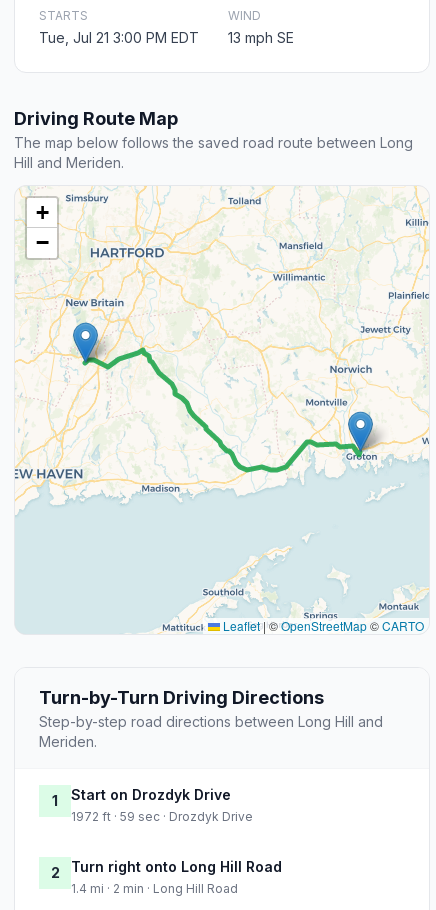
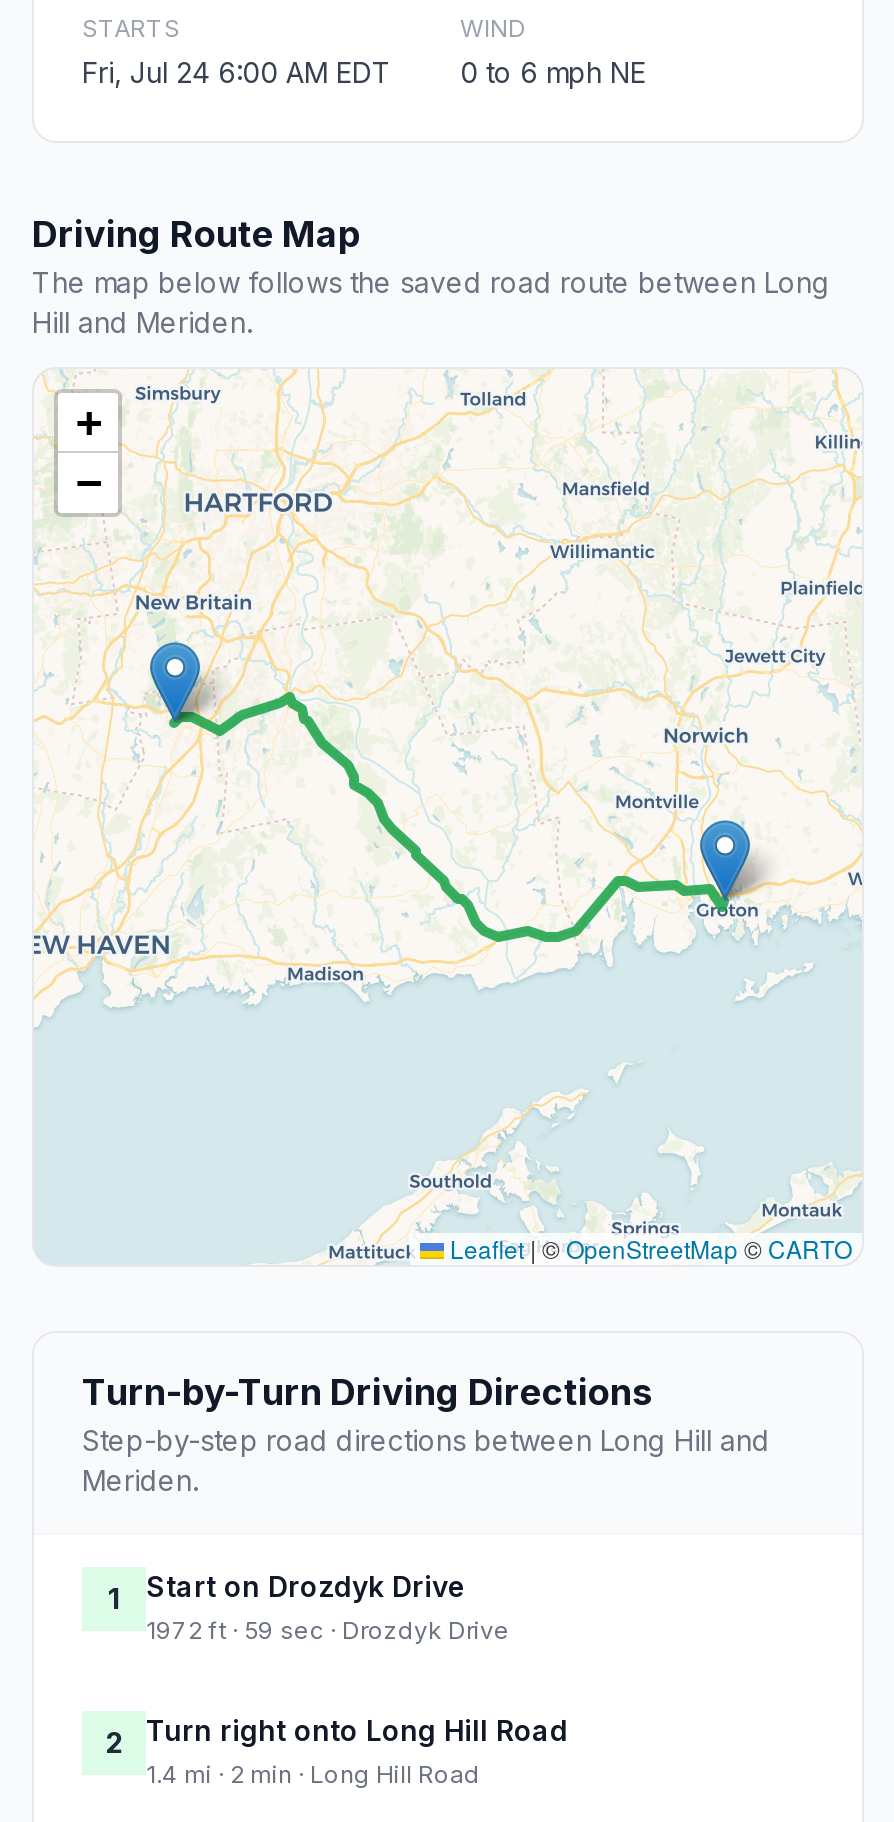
[39,29,199,46] Tue, Jul 21 3:00 PM EDT -> [82,55,392,89] Fri, Jul 24 6:00 AM EDT
[228,29,294,46] 13 mph SE -> [460,55,646,89] 0 to 6 mph NE

